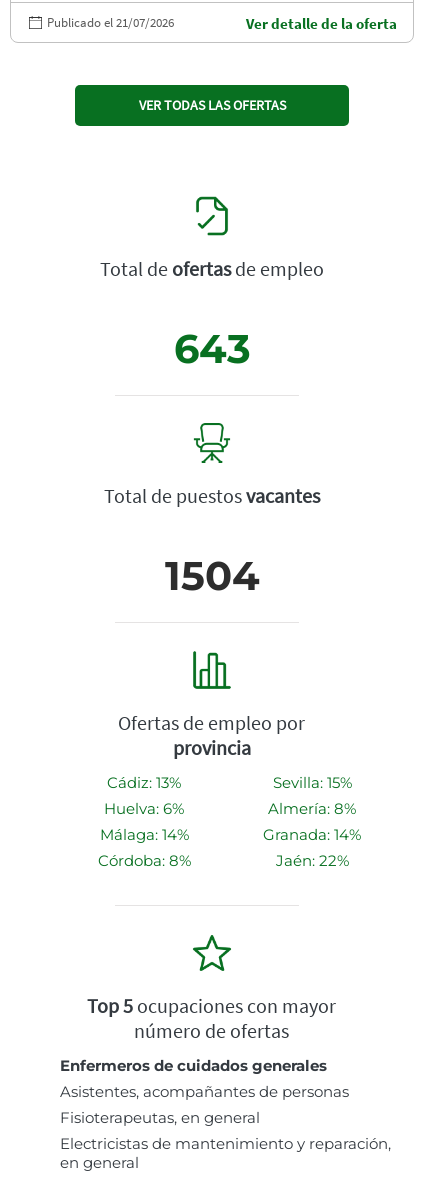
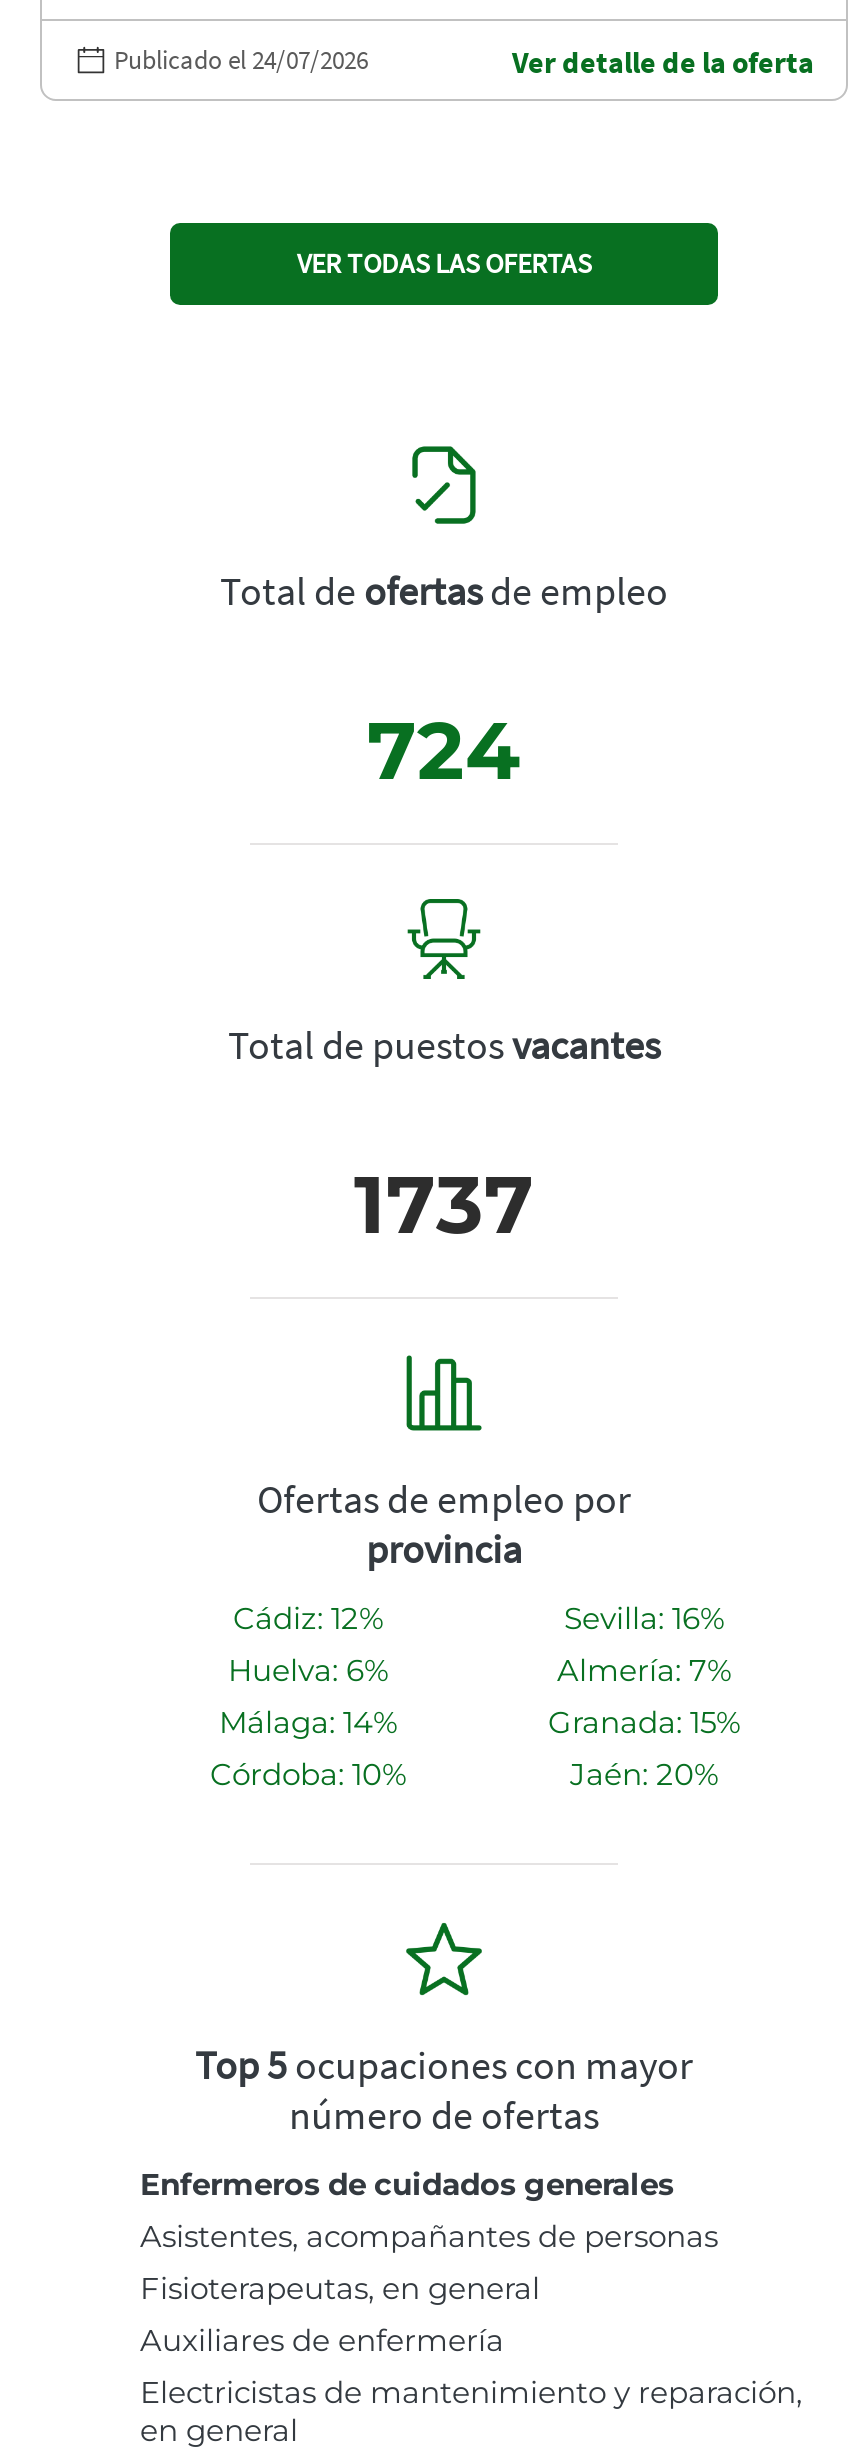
[47,14,174,31] Publicado el 21/07/2026 -> [114,42,368,76] Publicado el 24/07/2026
[173,324,250,373] 643 -> [367,701,521,799] 724
[164,551,259,600] 1504 -> [354,1155,534,1253] 1737
[107,773,181,792] Cádiz: 13% -> [233,1599,383,1637] Cádiz: 12%
[272,773,351,792] Sevilla: 15% -> [564,1599,724,1637] Sevilla: 16%
[268,799,356,818] Almería: 8% -> [557,1651,731,1689] Almería: 7%
[263,825,361,844] Granada: 14% -> [548,1703,740,1741] Granada: 15%
[97,851,190,870] Córdoba: 8% -> [210,1755,406,1793] Córdoba: 10%
[275,851,348,870] Jaén: 22% -> [570,1755,718,1793] Jaén: 20%
none -> [140,2321,504,2359] Auxiliares de enfermería

